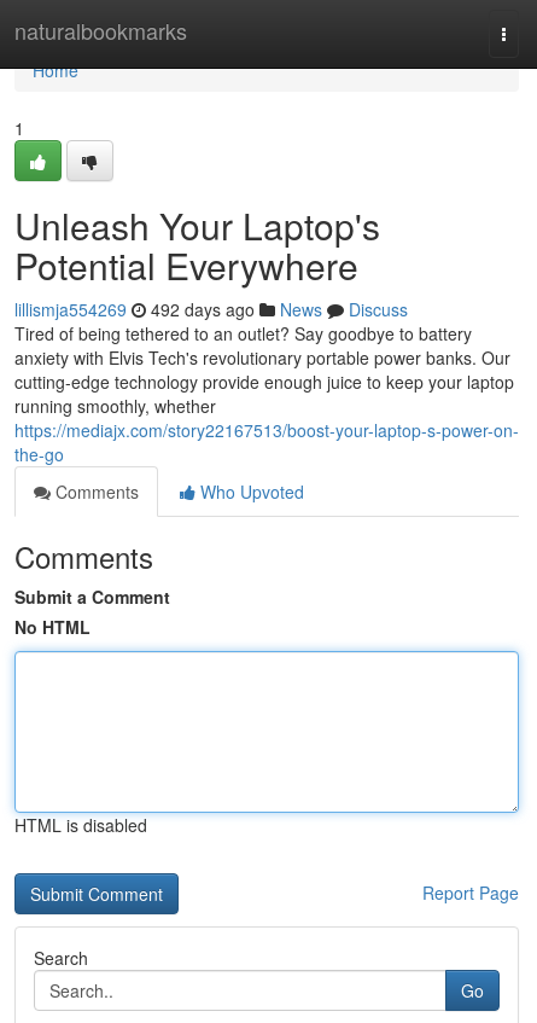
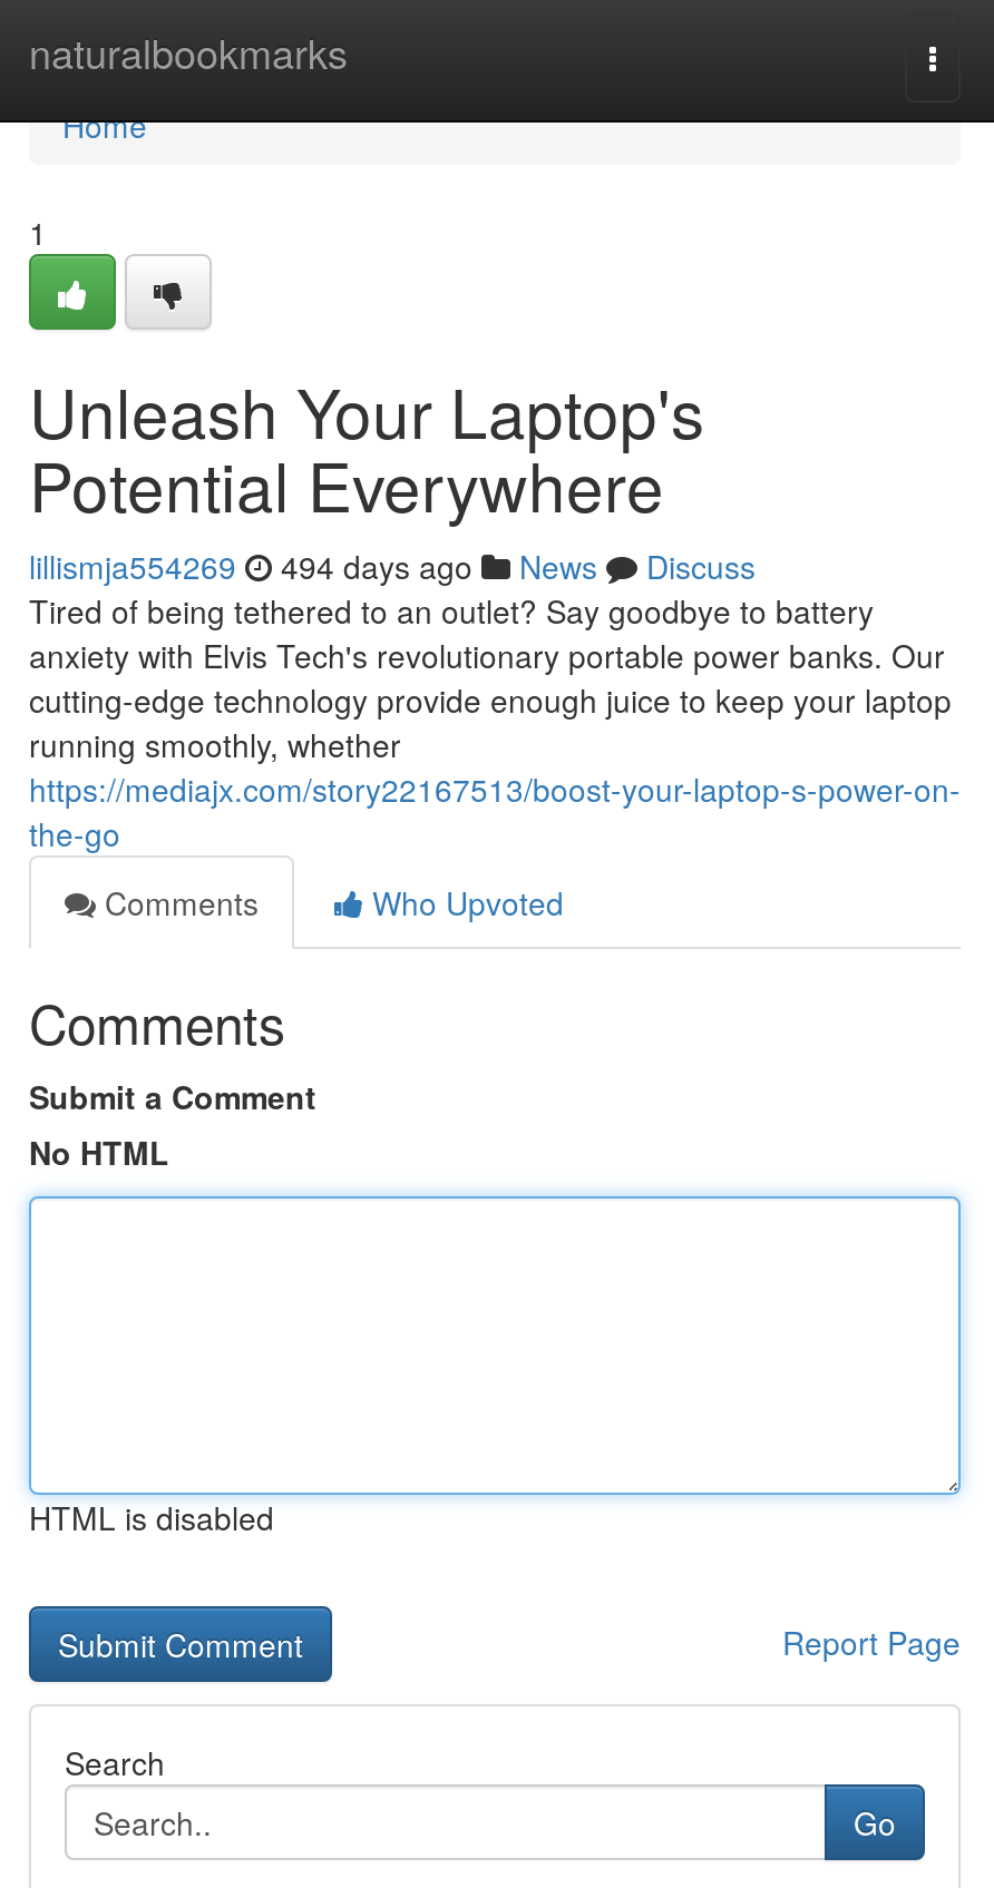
[14,297,408,321] lillismja554269 492 days ago News Discuss -> [29,544,756,588] lillismja554269 494 days ago News Discuss

